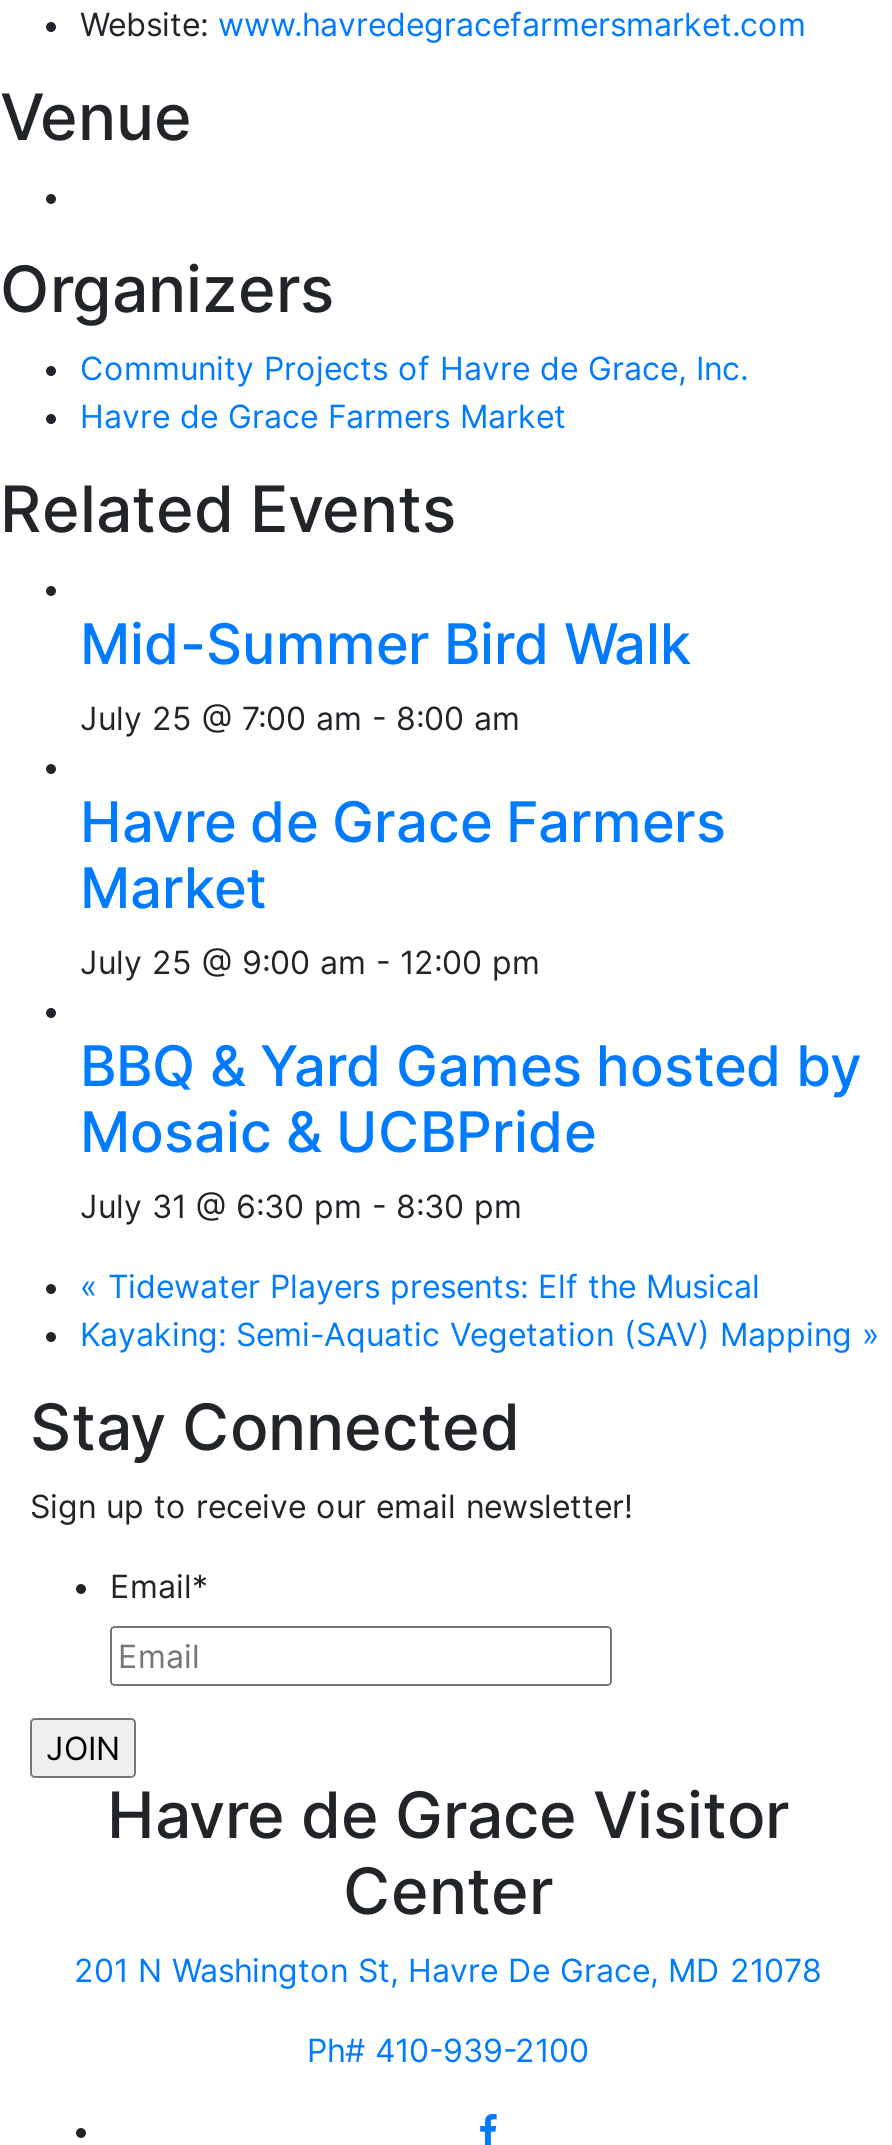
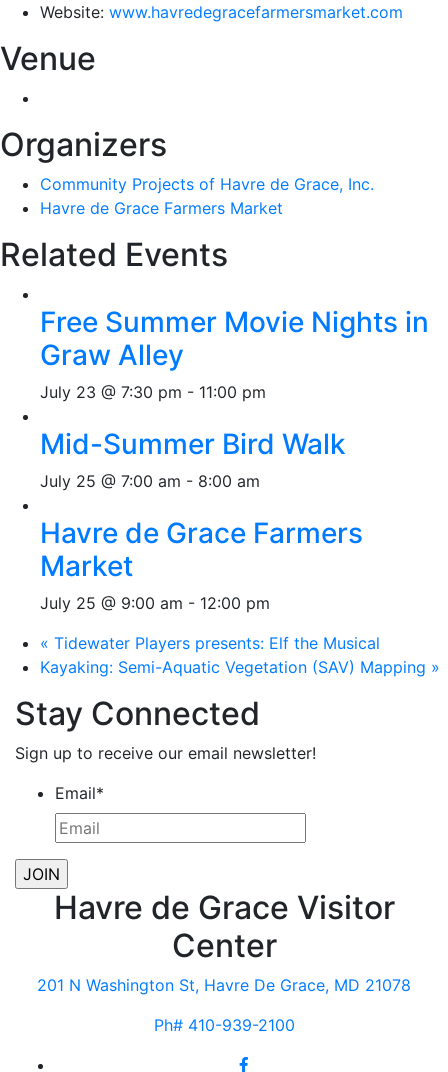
none -> [40,305,429,402] Free Summer Movie Nights in | Graw Alley | July 23 @ 7:30 pm - 11:00 pm
moved [80,610,726,982] -> [40,427,363,613]: Mid-Summer Bird Walk | July 25 @ 7:00 am - 8:00 am | Havre de Grace Farmers | Market | July 25 @ 9:00 am - 12:00 pm
[80,1032,862,1226] BBQ & Yard Games hosted by | Mosaic & UCBPride | July 31 @ 6:30 pm - 8:30 pm -> none

